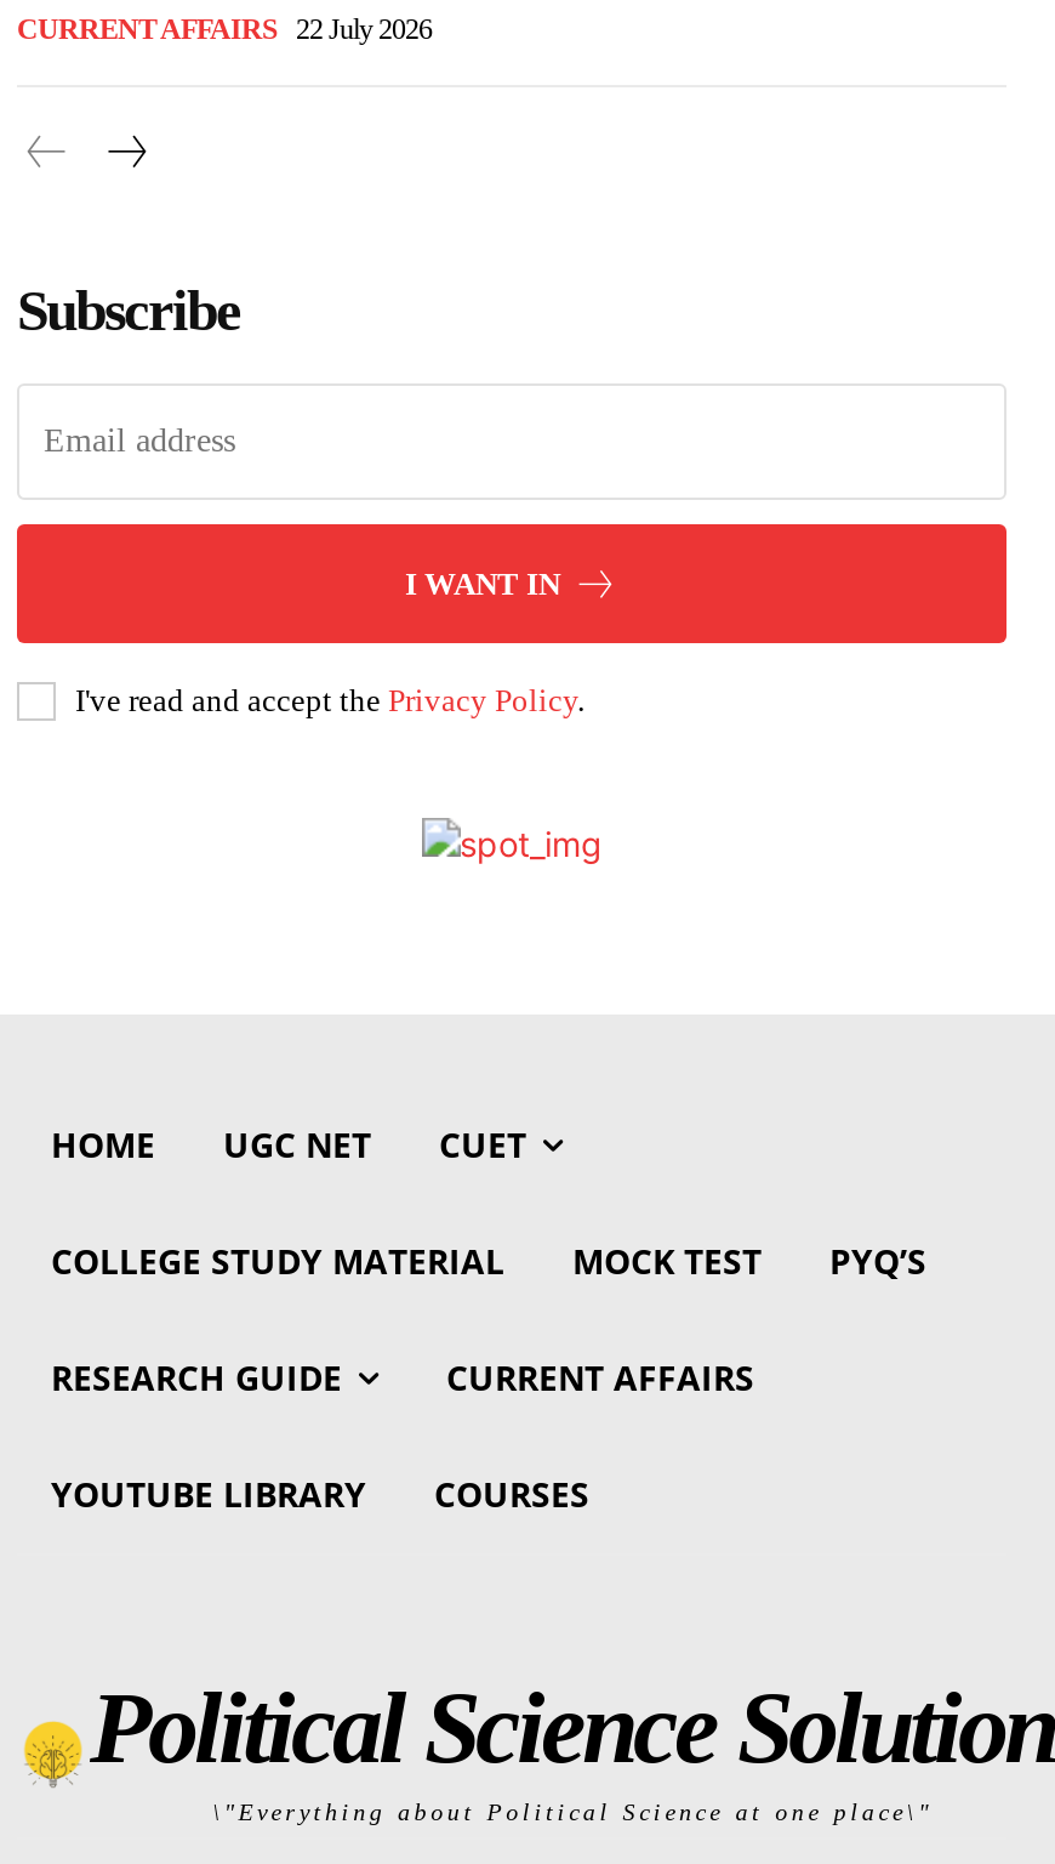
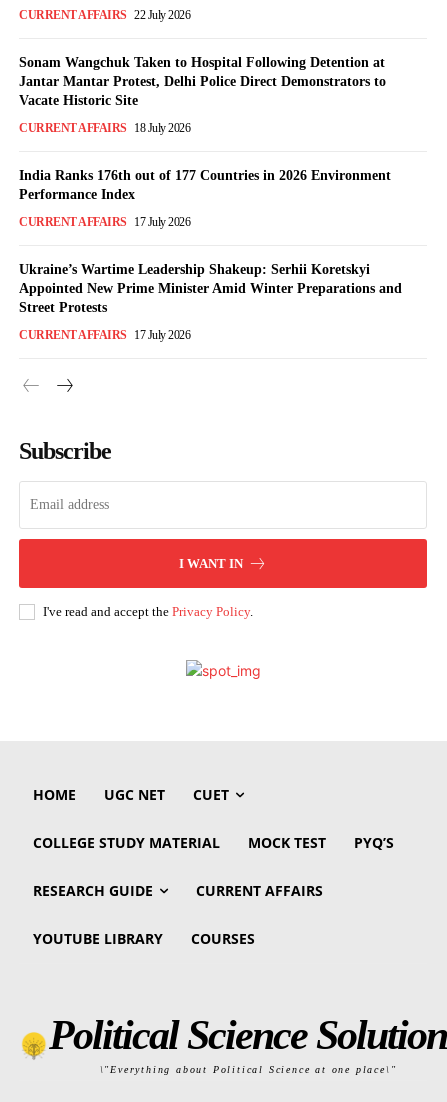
none -> [19,55,402,342] Sonam Wangchuk Taken to Hospital Following Detention at | Jantar Mantar Protest, Delhi Police Direct Demonstrators to | Vacate Historic Site | CURRENT AFFAIRS 18 July 2026 | India Ranks 176th out of 177 Countries in 2026 Environment | Performance Index | CURRENT AFFAIRS 17 July 2026 | Ukraine’s Wartime Leadership Shakeup: Serhii Koretskyi | Appointed New Prime Minister Amid Winter Preparations and | Street Protests | CURRENT AFFAIRS 17 July 2026

